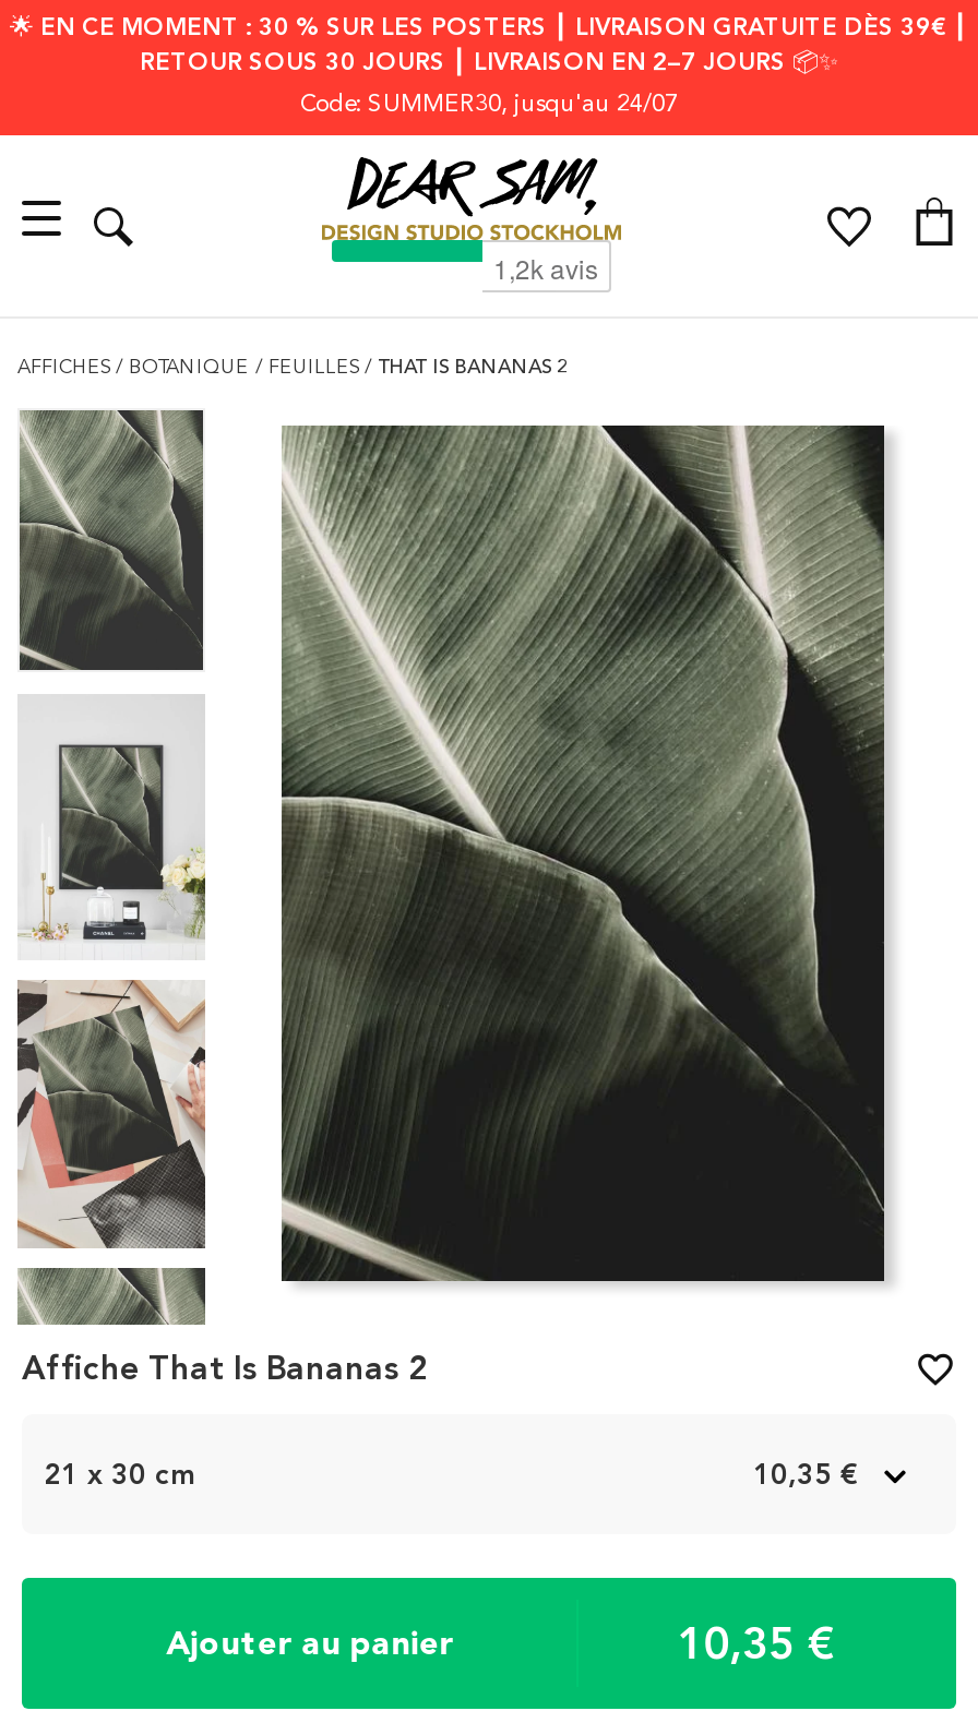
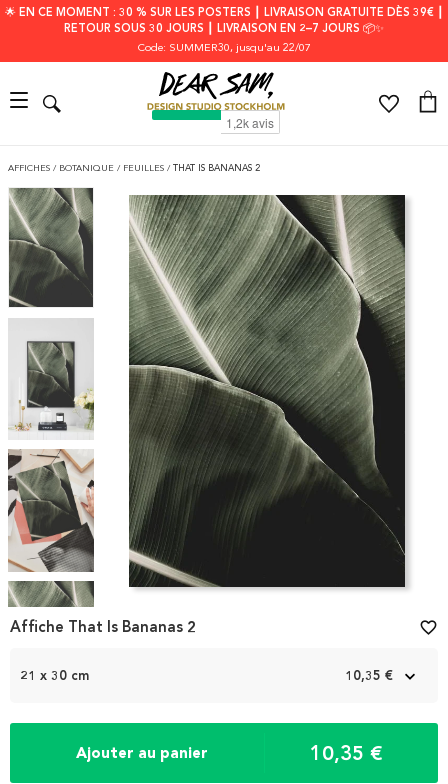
[300,87,678,118] Code: SUMMER30, jusqu'au 24/07 -> [137,40,310,54] Code: SUMMER30, jusqu'au 22/07

